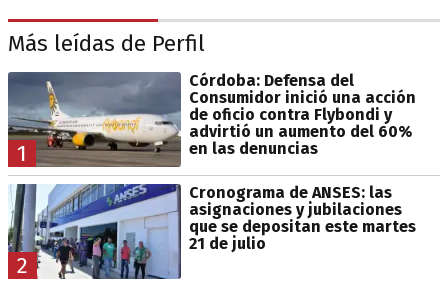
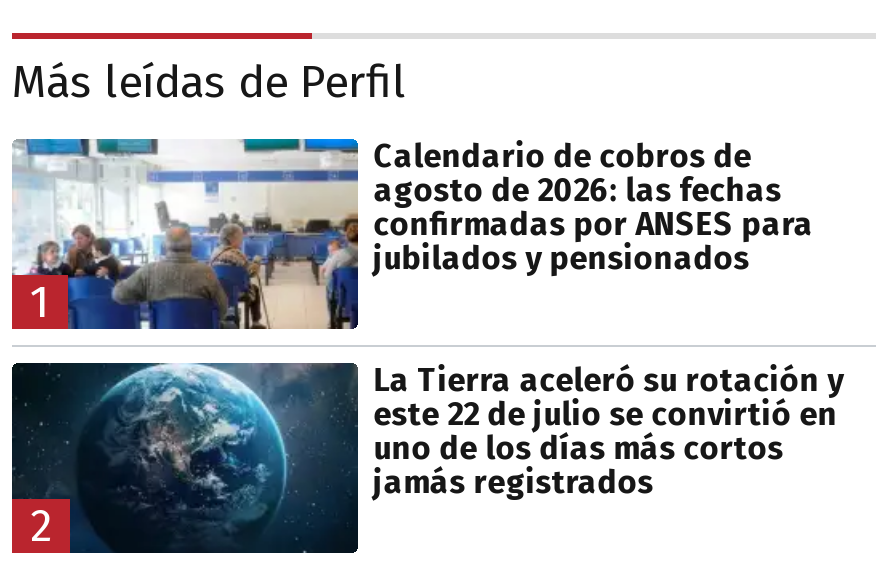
[7,71,416,168] [image] | Córdoba: Defensa del | Consumidor inició una acción | de oficio contra Flybondi y | advirtió un aumento del 60% | en las denuncias -> [12,136,814,331] [image] | Calendario de cobros de | agosto de 2026: las fechas | confirmadas por ANSES para | jubilados y pensionados
[7,183,416,280] [image] | Cronograma de ANSES: las | asignaciones y jubilaciones | que se depositan este martes | 21 de julio -> [10,360,844,555] [image] | La Tierra aceleró su rotación y | este 22 de julio se convirtió en | uno de los días más cortos | jamás registrados

